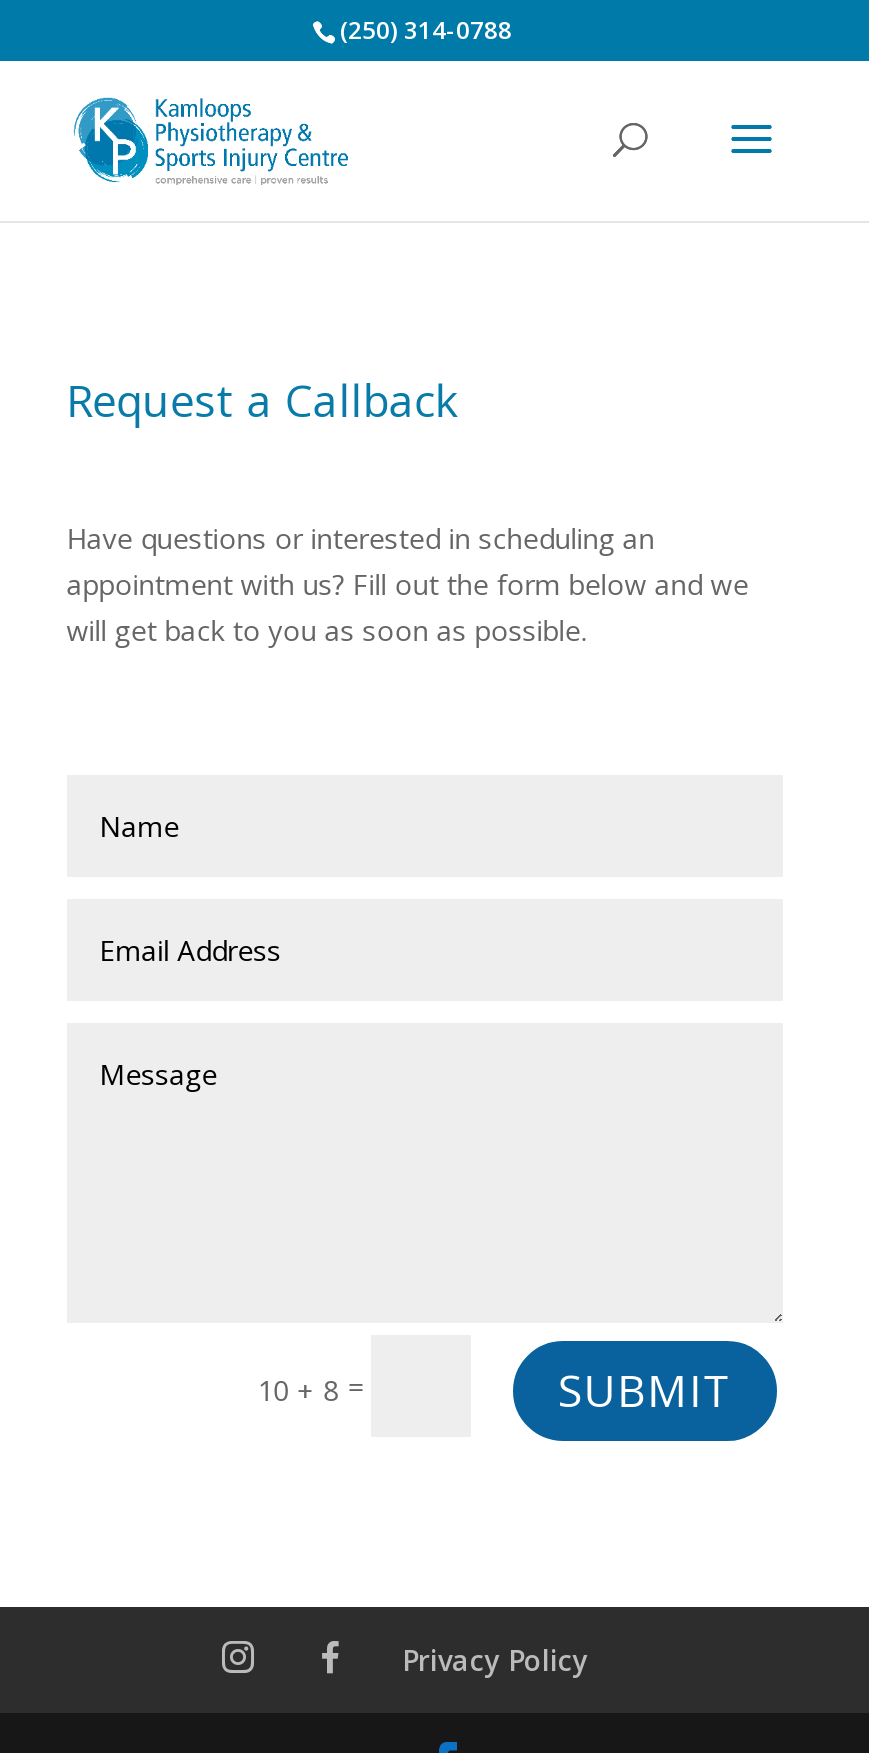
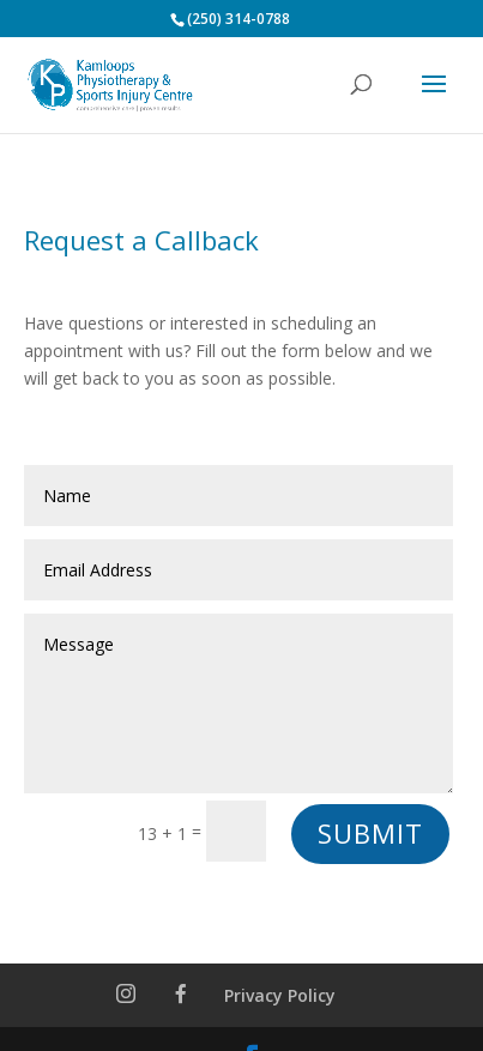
[257,1366,371,1408] 10 + 8 = -> [138,819,206,844] 13 + 1 =

